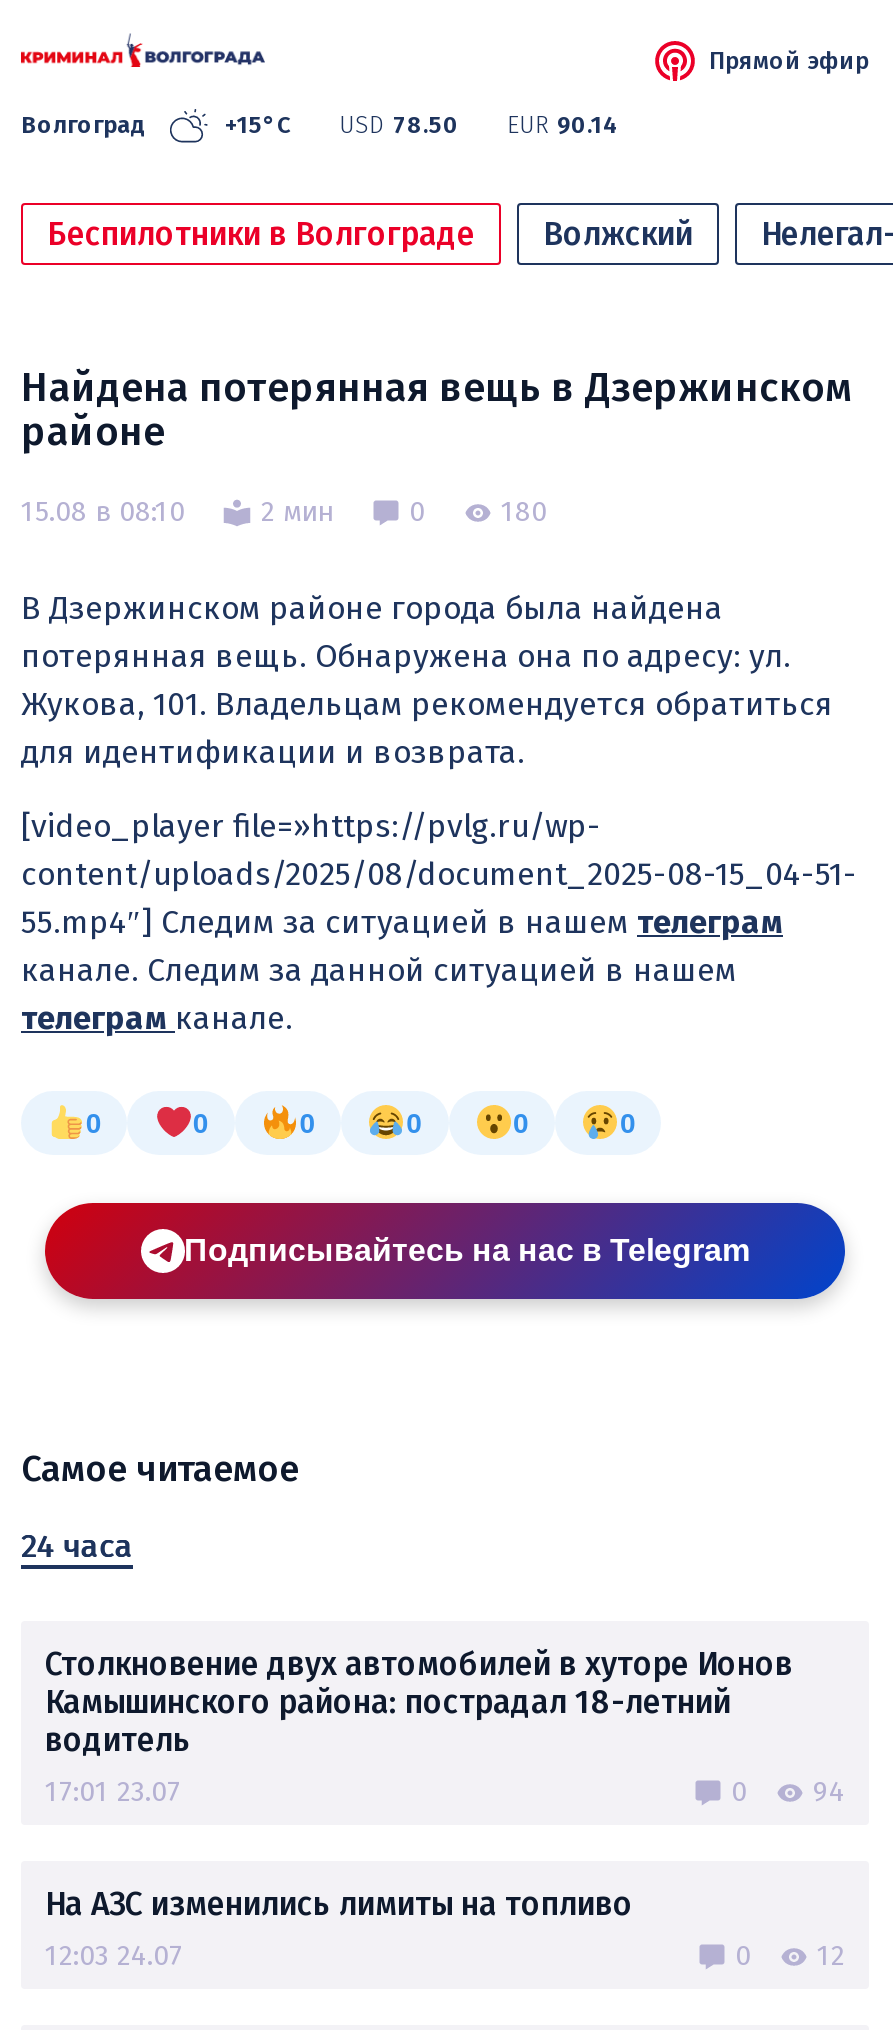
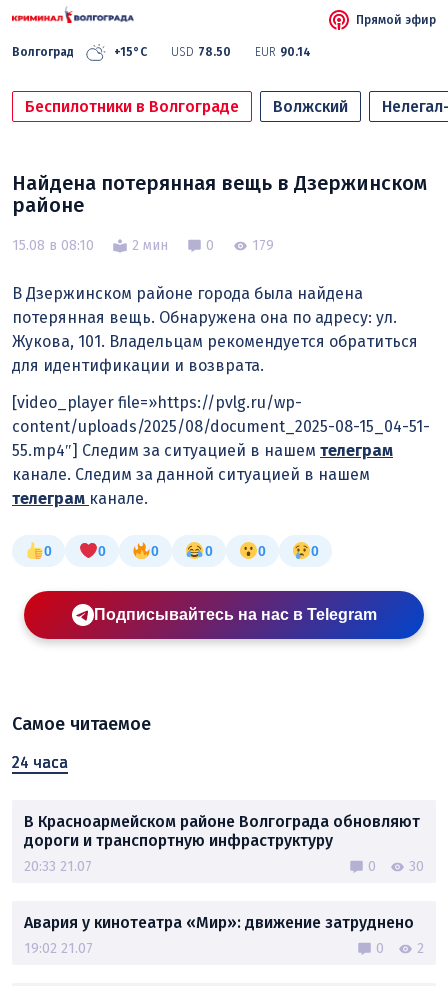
[501,495,547,529] 180 -> [252,237,274,254] 179
[45,1645,793,1809] Столкновение двух автомобилей в хуторе Ионов | Камышинского района: пострадал 18-летний | водитель | 17:01 23.07 -> [24,812,420,875] В Красноармейском районе Волгограда обновляют | дороги и транспортную инфраструктуру | 20:33 21.07
[731,1775,845,1809] 0 94 -> [368,858,424,875] 0 30
[45,1885,633,1973] На АЗС изменились лимиты на топливо | 12:03 24.07 -> [24,913,414,957] Авария у кинотеатра «Мир»: движение затруднено | 19:02 21.07
[735,1939,845,1973] 0 12 -> [376,940,424,957] 0 2

